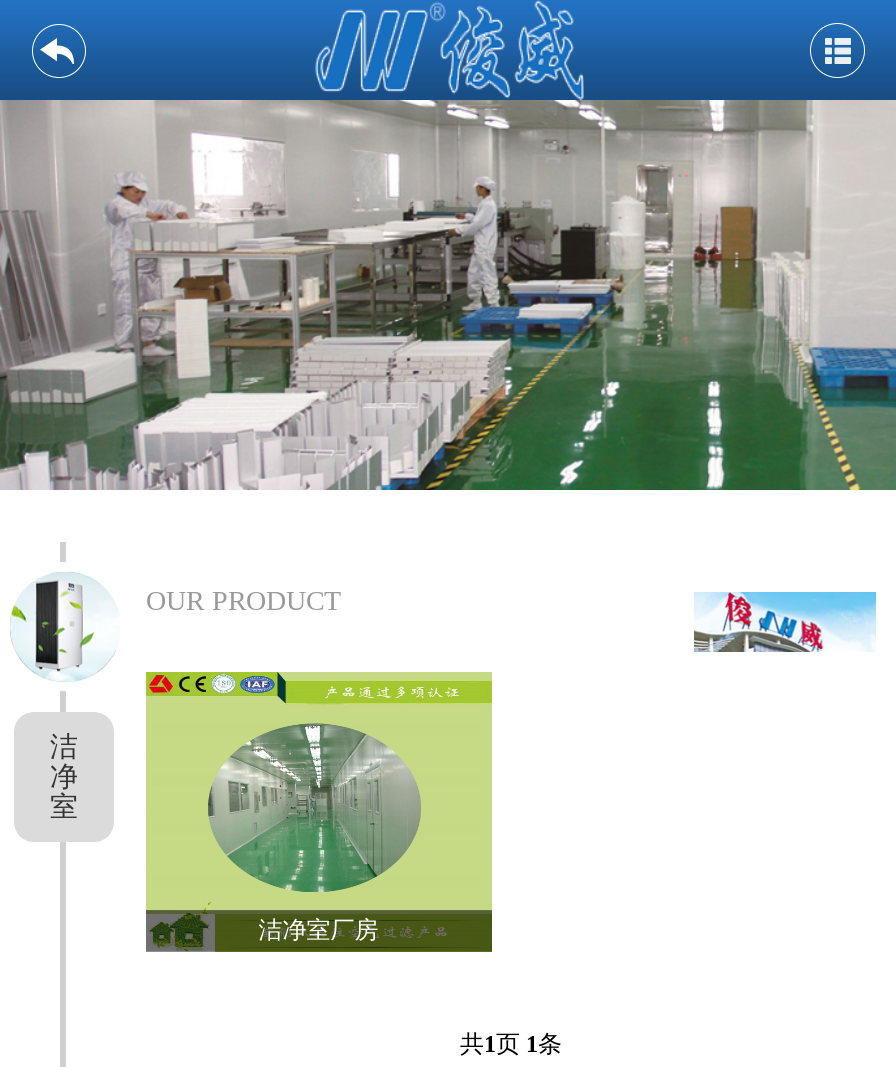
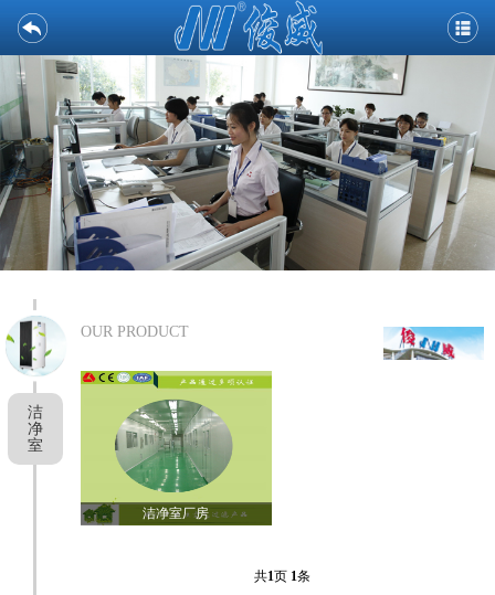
[6,98,890,492] [image] -> [3,54,492,272] [image]

